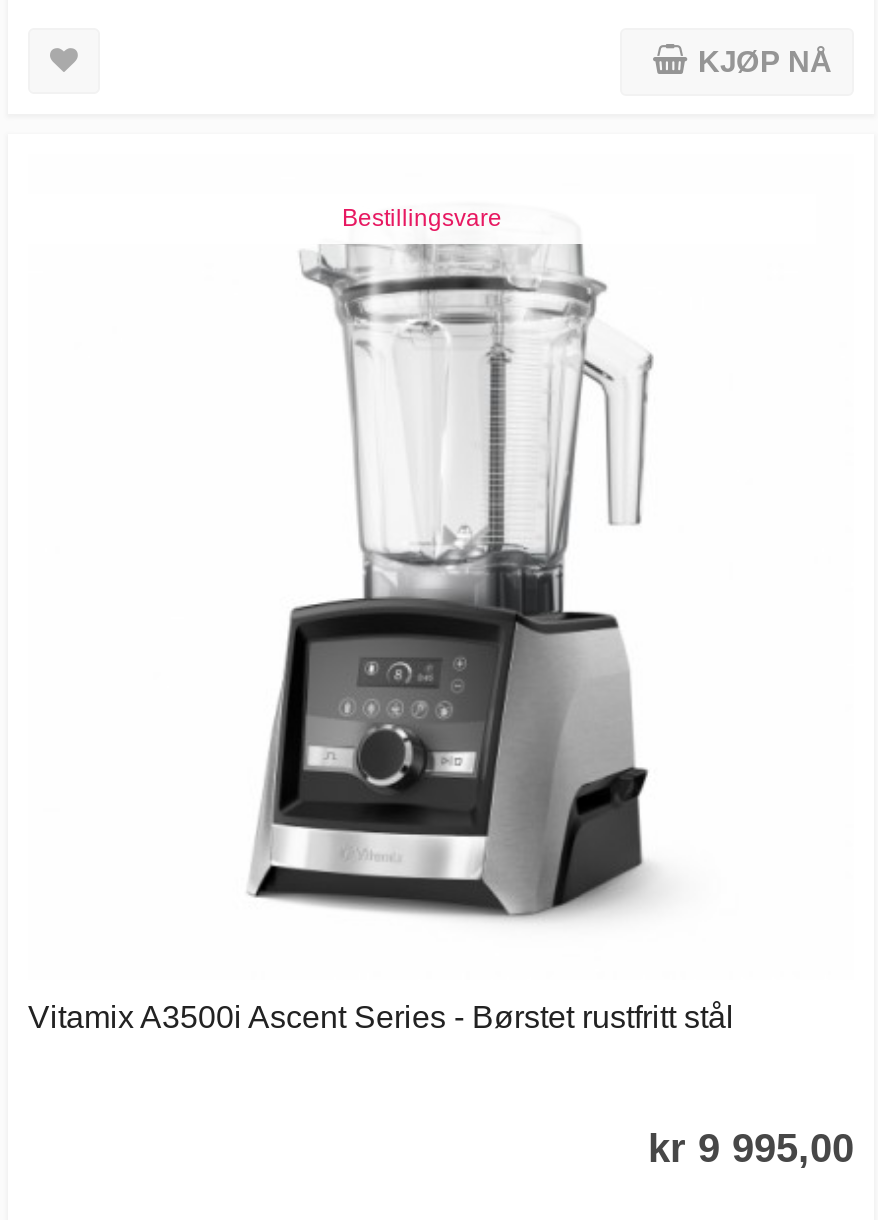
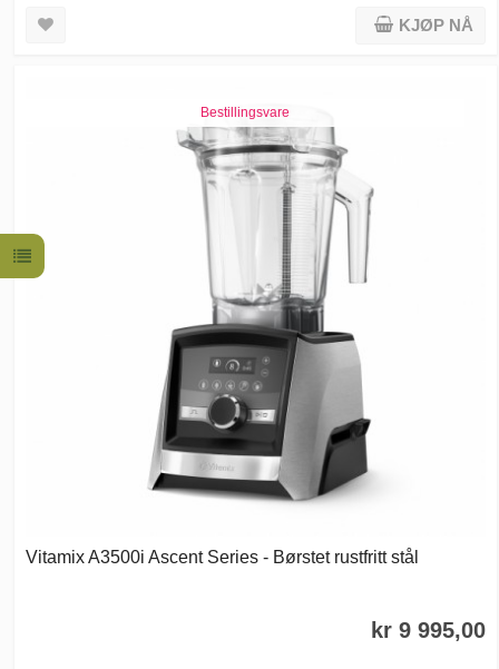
none -> [3,233,46,279] [image]

